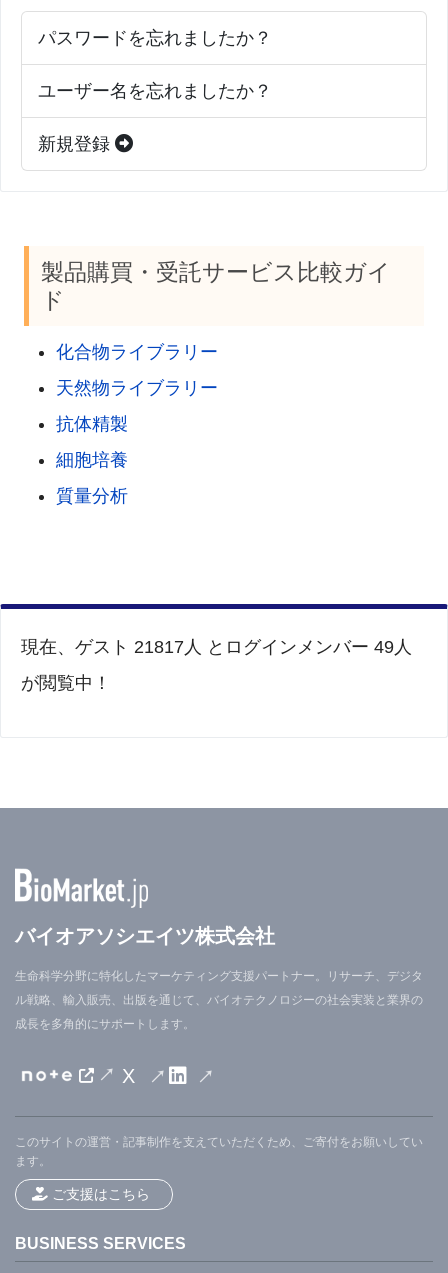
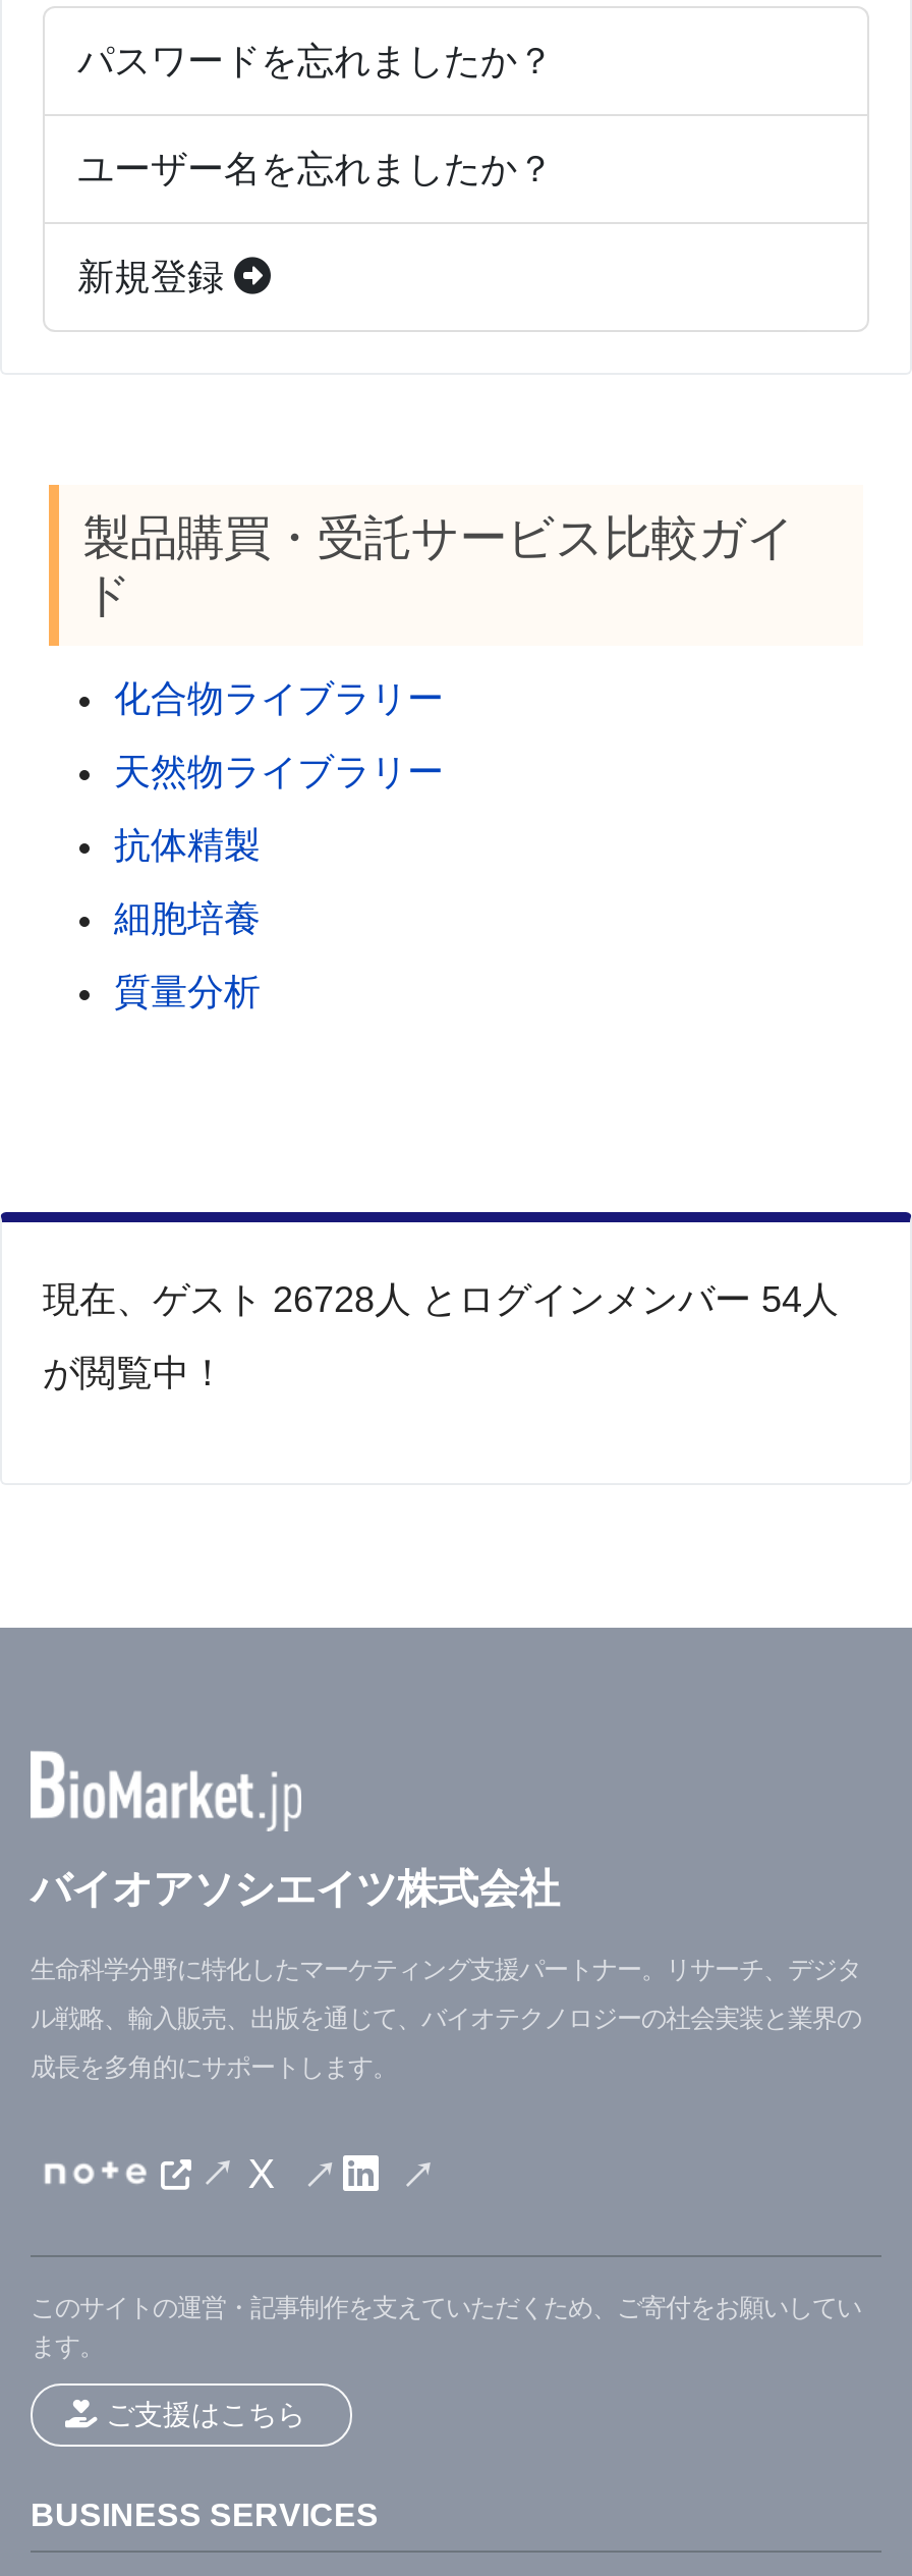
[21,637,412,657] 現在、ゲスト 21817人 とログインメンバー 49人 -> [43,1281,839,1321] 現在、ゲスト 26728人 とログインメンバー 54人

